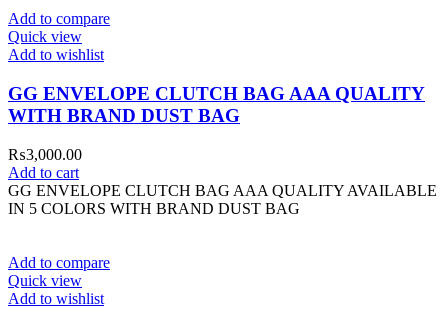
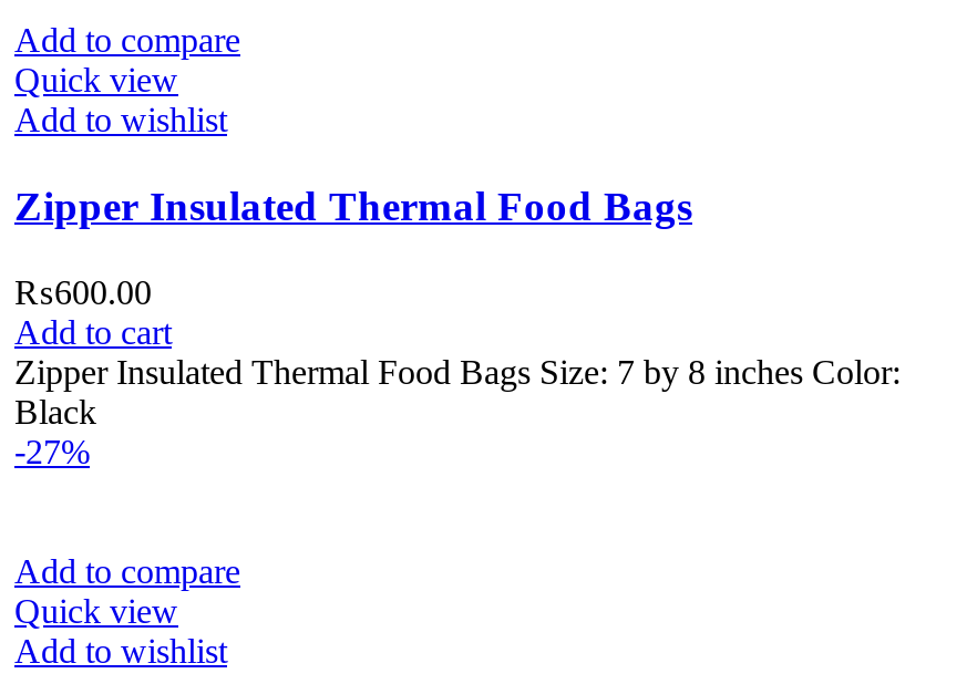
[8,83,425,126] GG ENVELOPE CLUTCH BAG AAA QUALITY | WITH BRAND DUST BAG -> [14,183,692,230] Zipper Insulated Thermal Food Bags
[8,146,82,163] ₨3,000.00 -> [14,273,152,311] ₨600.00
moved [8,164,79,181] -> [14,313,172,351]: Add to cart
[8,182,437,217] GG ENVELOPE CLUTCH BAG AAA QUALITY AVAILABLE | IN 5 COLORS WITH BRAND DUST BAG -> [14,353,901,470] Zipper Insulated Thermal Food Bags Size: 7 by 8 inches Color: | Black | -27%

